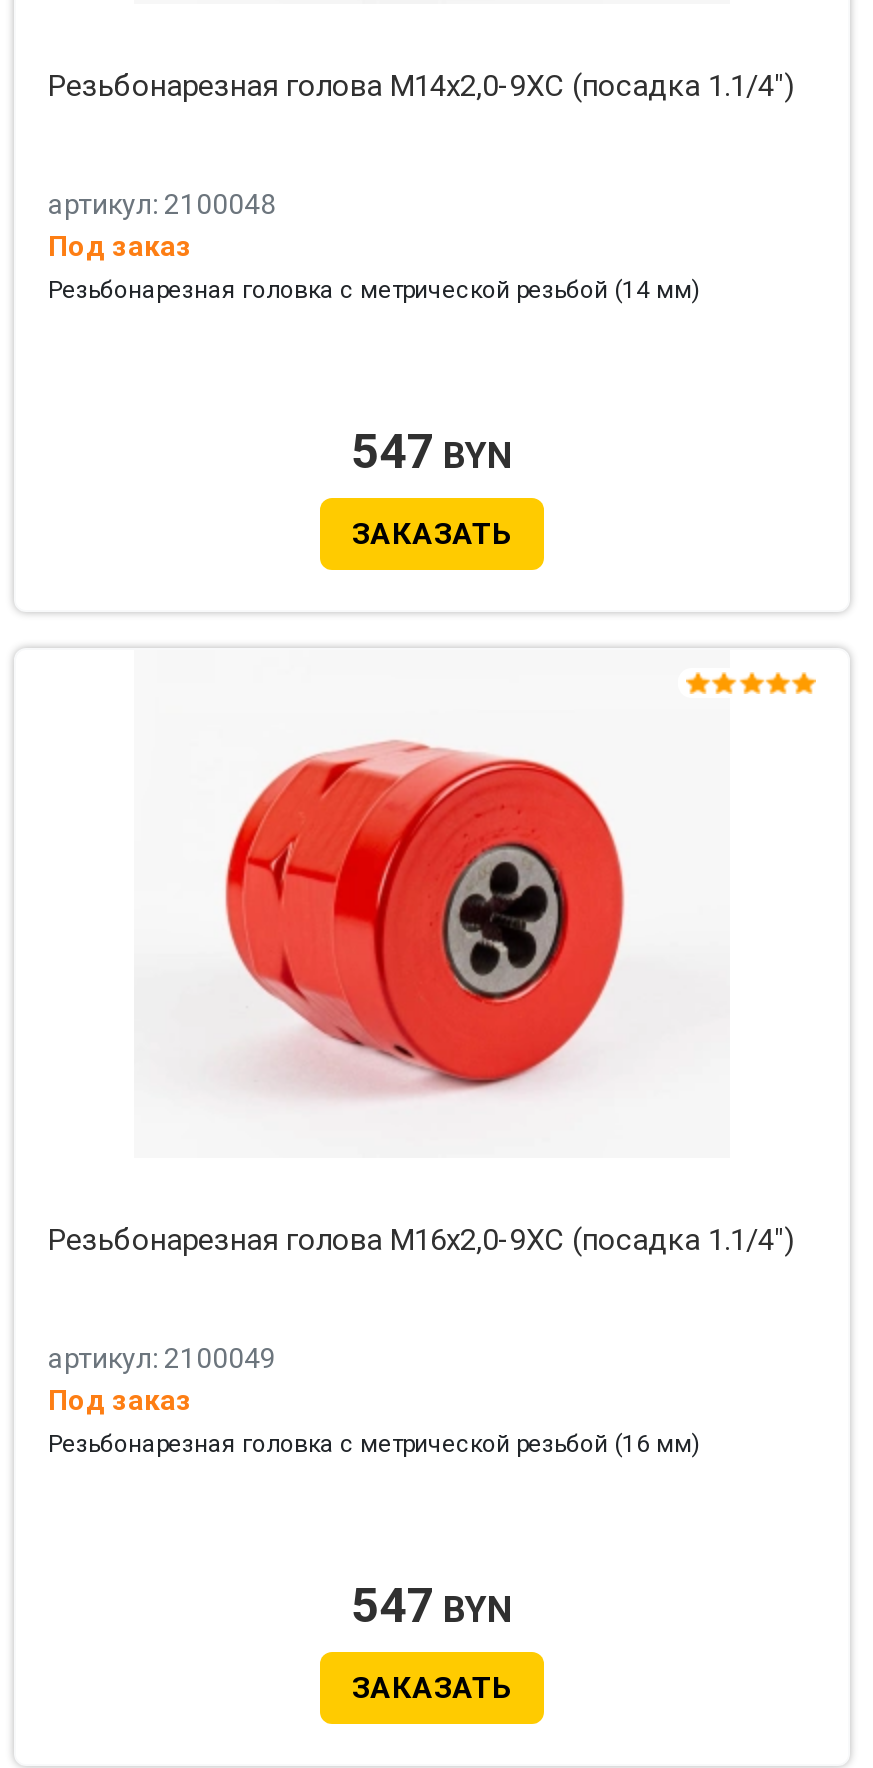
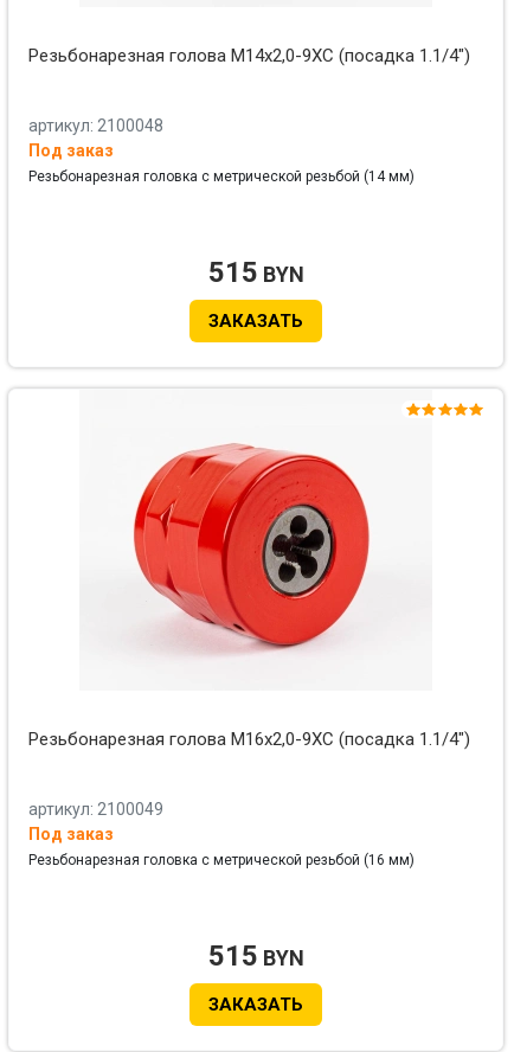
[351,424,513,480] 547 BYN -> [208,256,304,289] 515 BYN
[351,1578,513,1634] 547 BYN -> [208,939,304,973] 515 BYN

